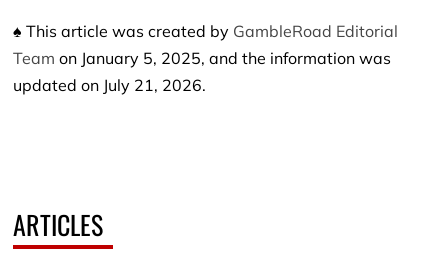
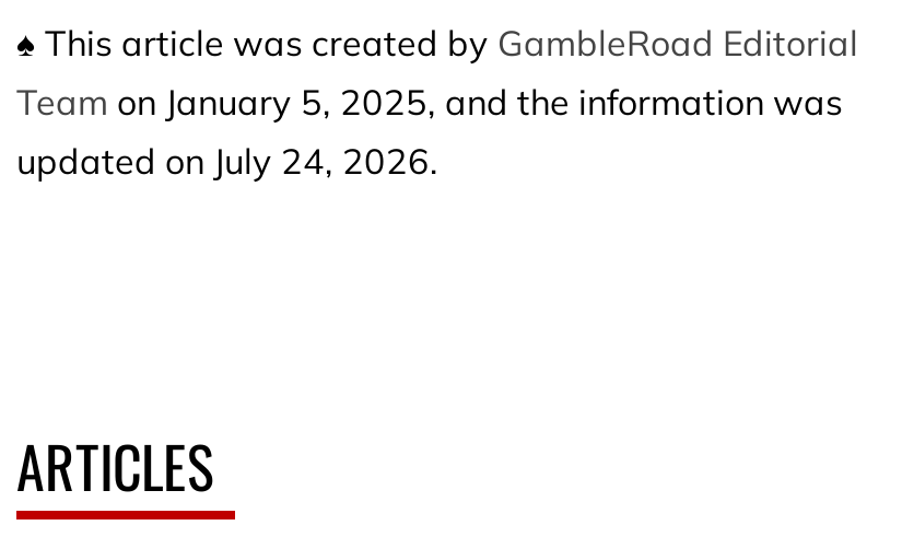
[13,75,206,95] updated on July 21, 2026. -> [16,139,438,183] updated on July 24, 2026.

